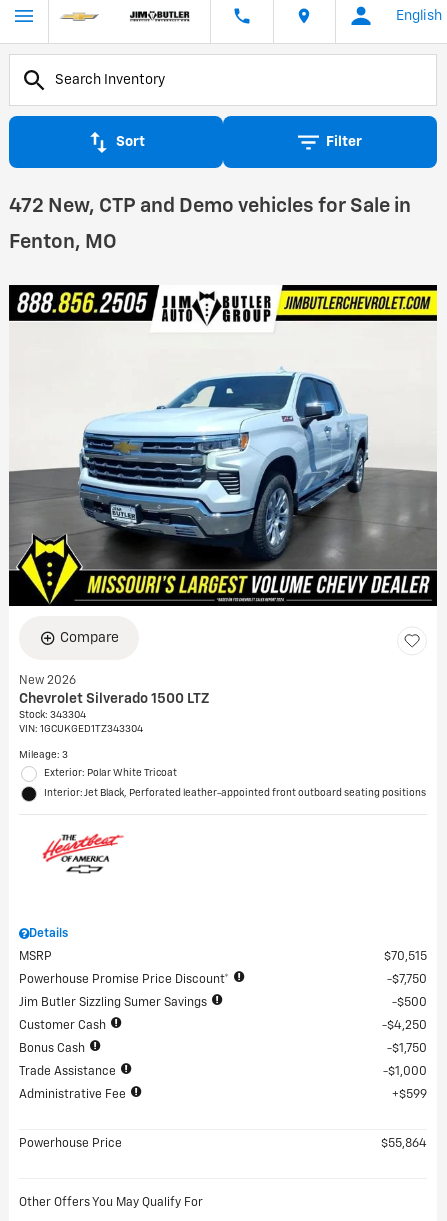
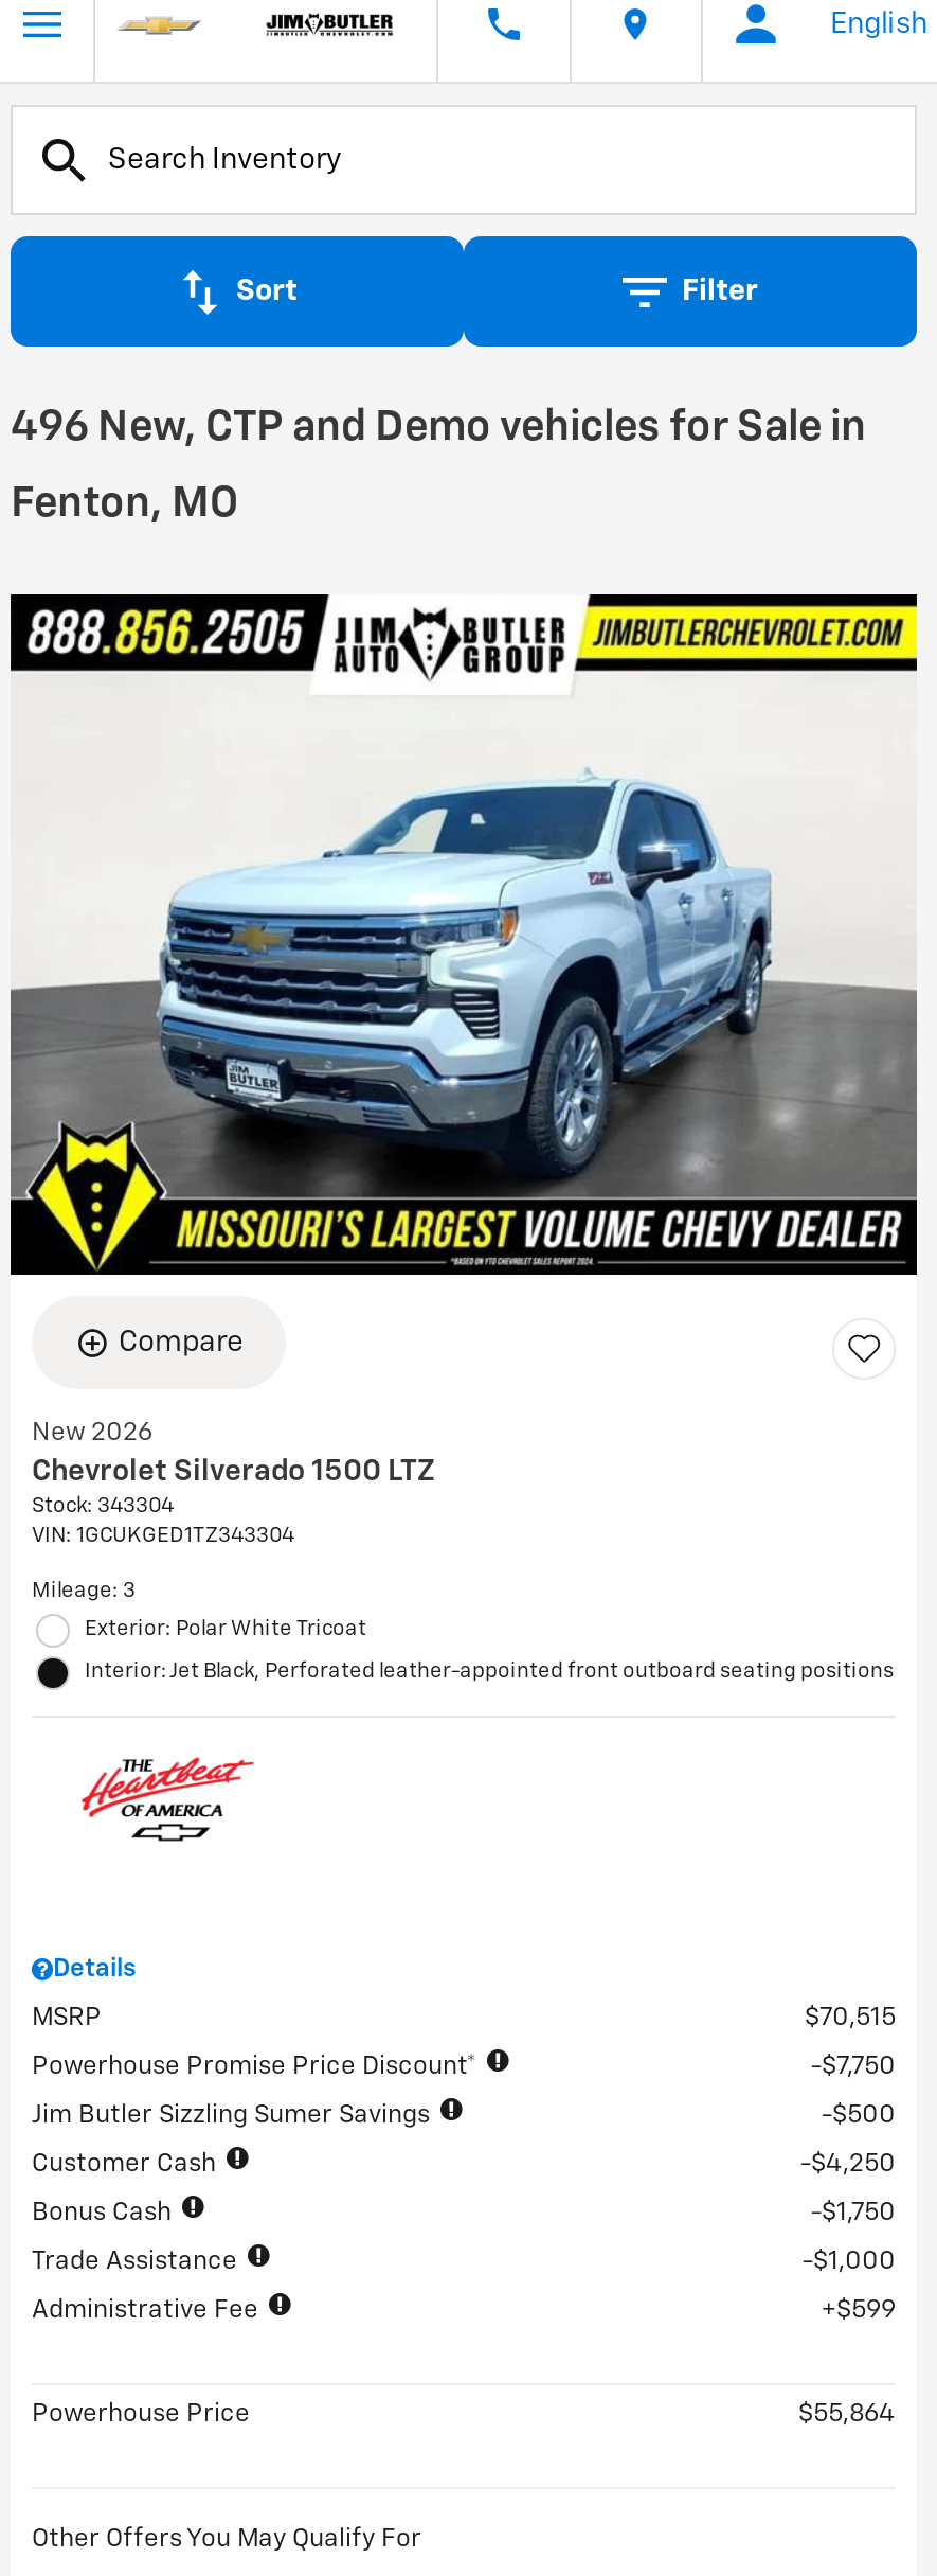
[9,196,411,216] 472 New, CTP and Demo vehicles for Sale in -> [11,406,866,448] 496 New, CTP and Demo vehicles for Sale in

